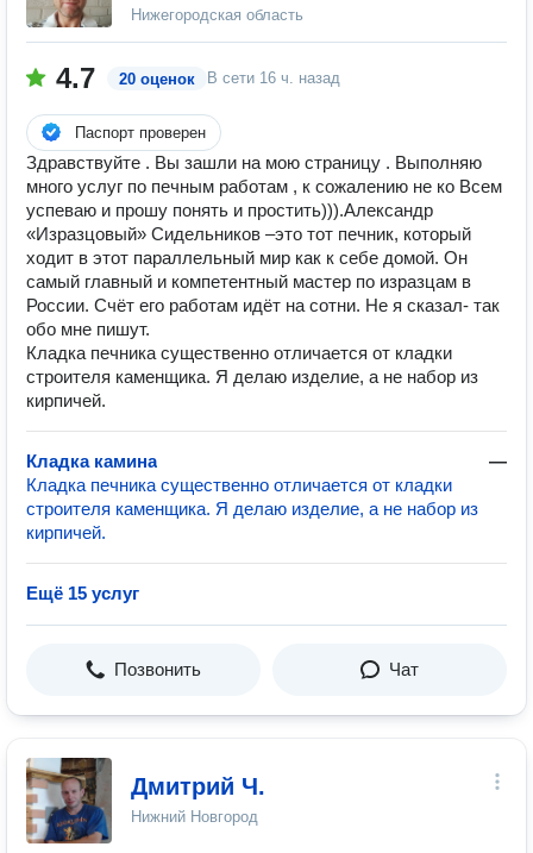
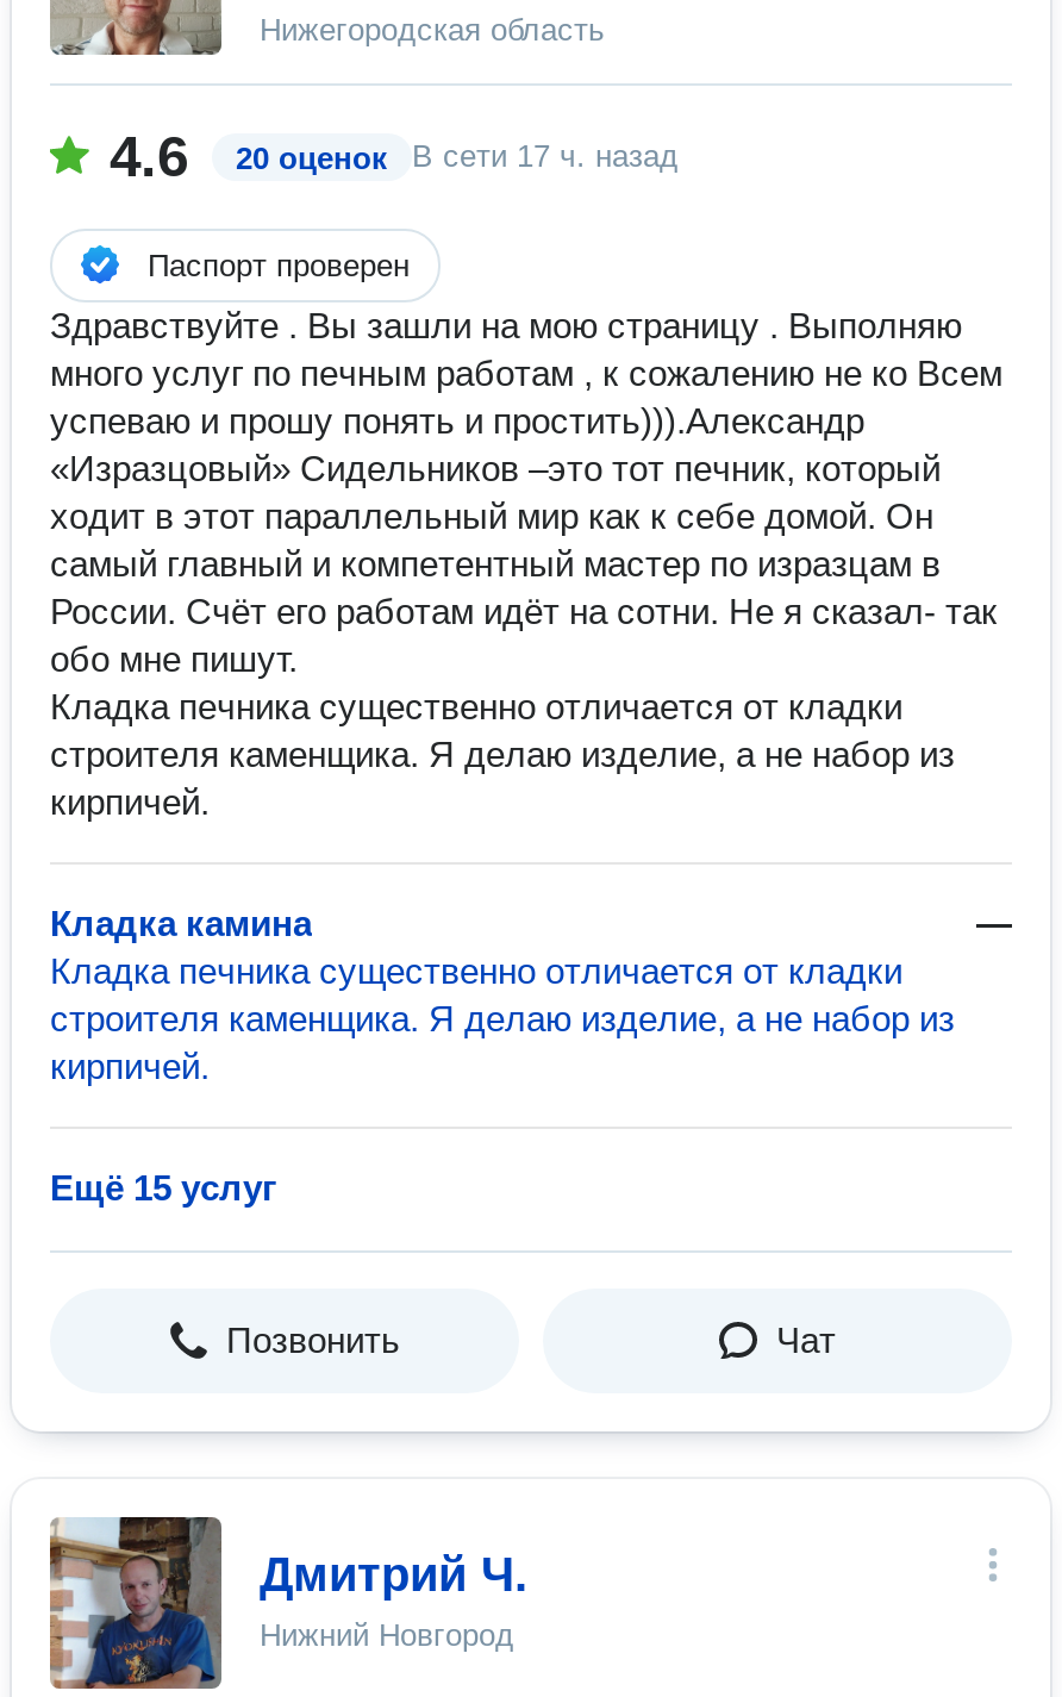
[56,62,95,94] 4.7 -> [110,124,188,188] 4.6
[207,69,340,87] В сети 16 ч. назад -> [412,138,679,174] В сети 17 ч. назад

